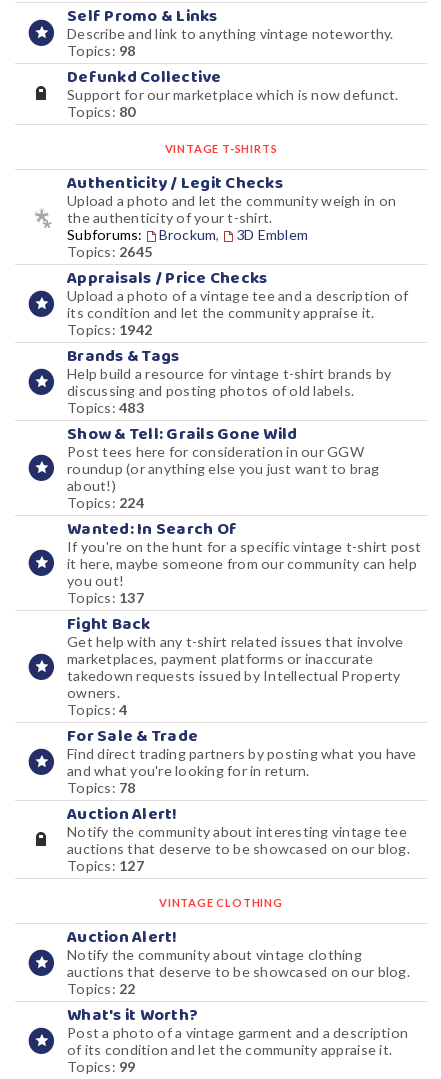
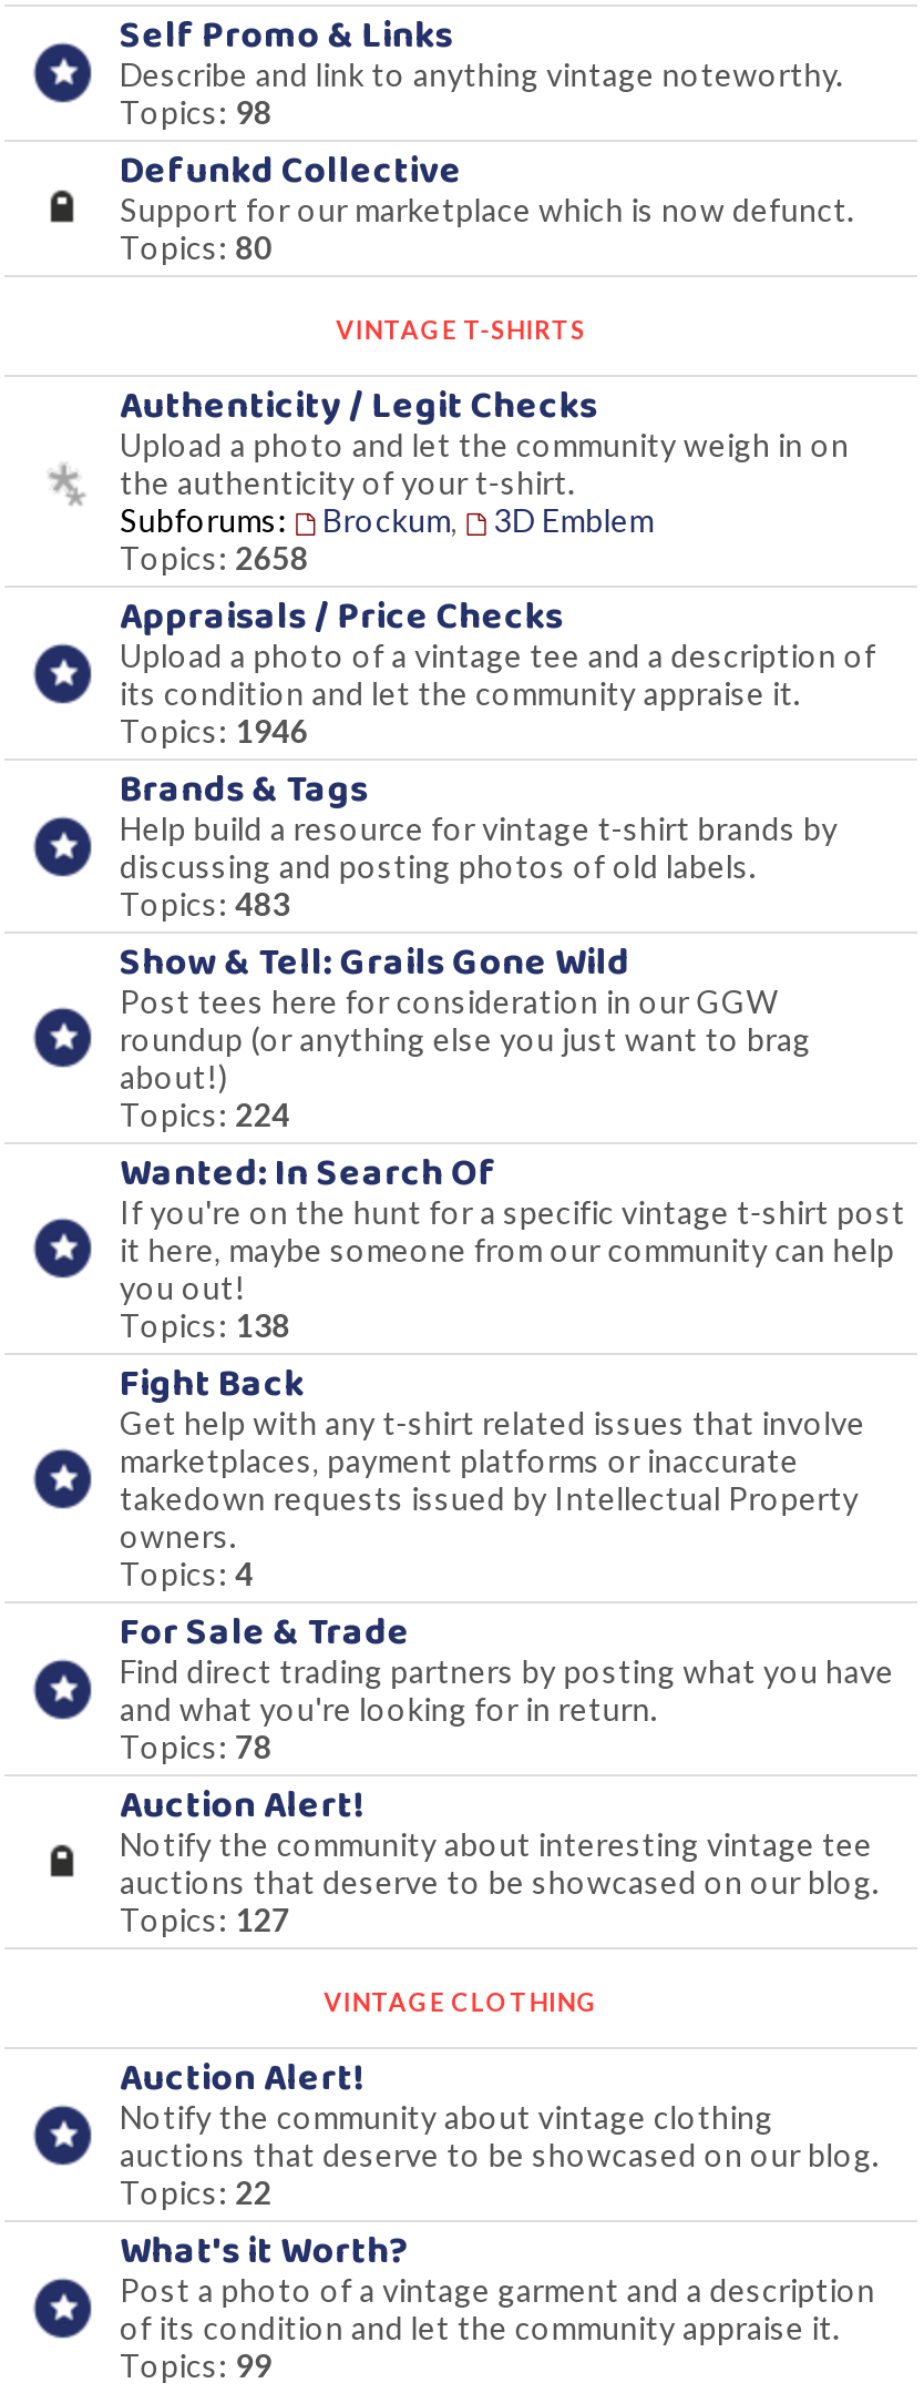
[67,243,152,260] Topics: 2645 -> [120,539,308,577] Topics: 2658
[67,321,152,338] Topics: 1942 -> [120,712,308,750] Topics: 1946
[67,589,144,606] Topics: 137 -> [120,1306,290,1344] Topics: 138

